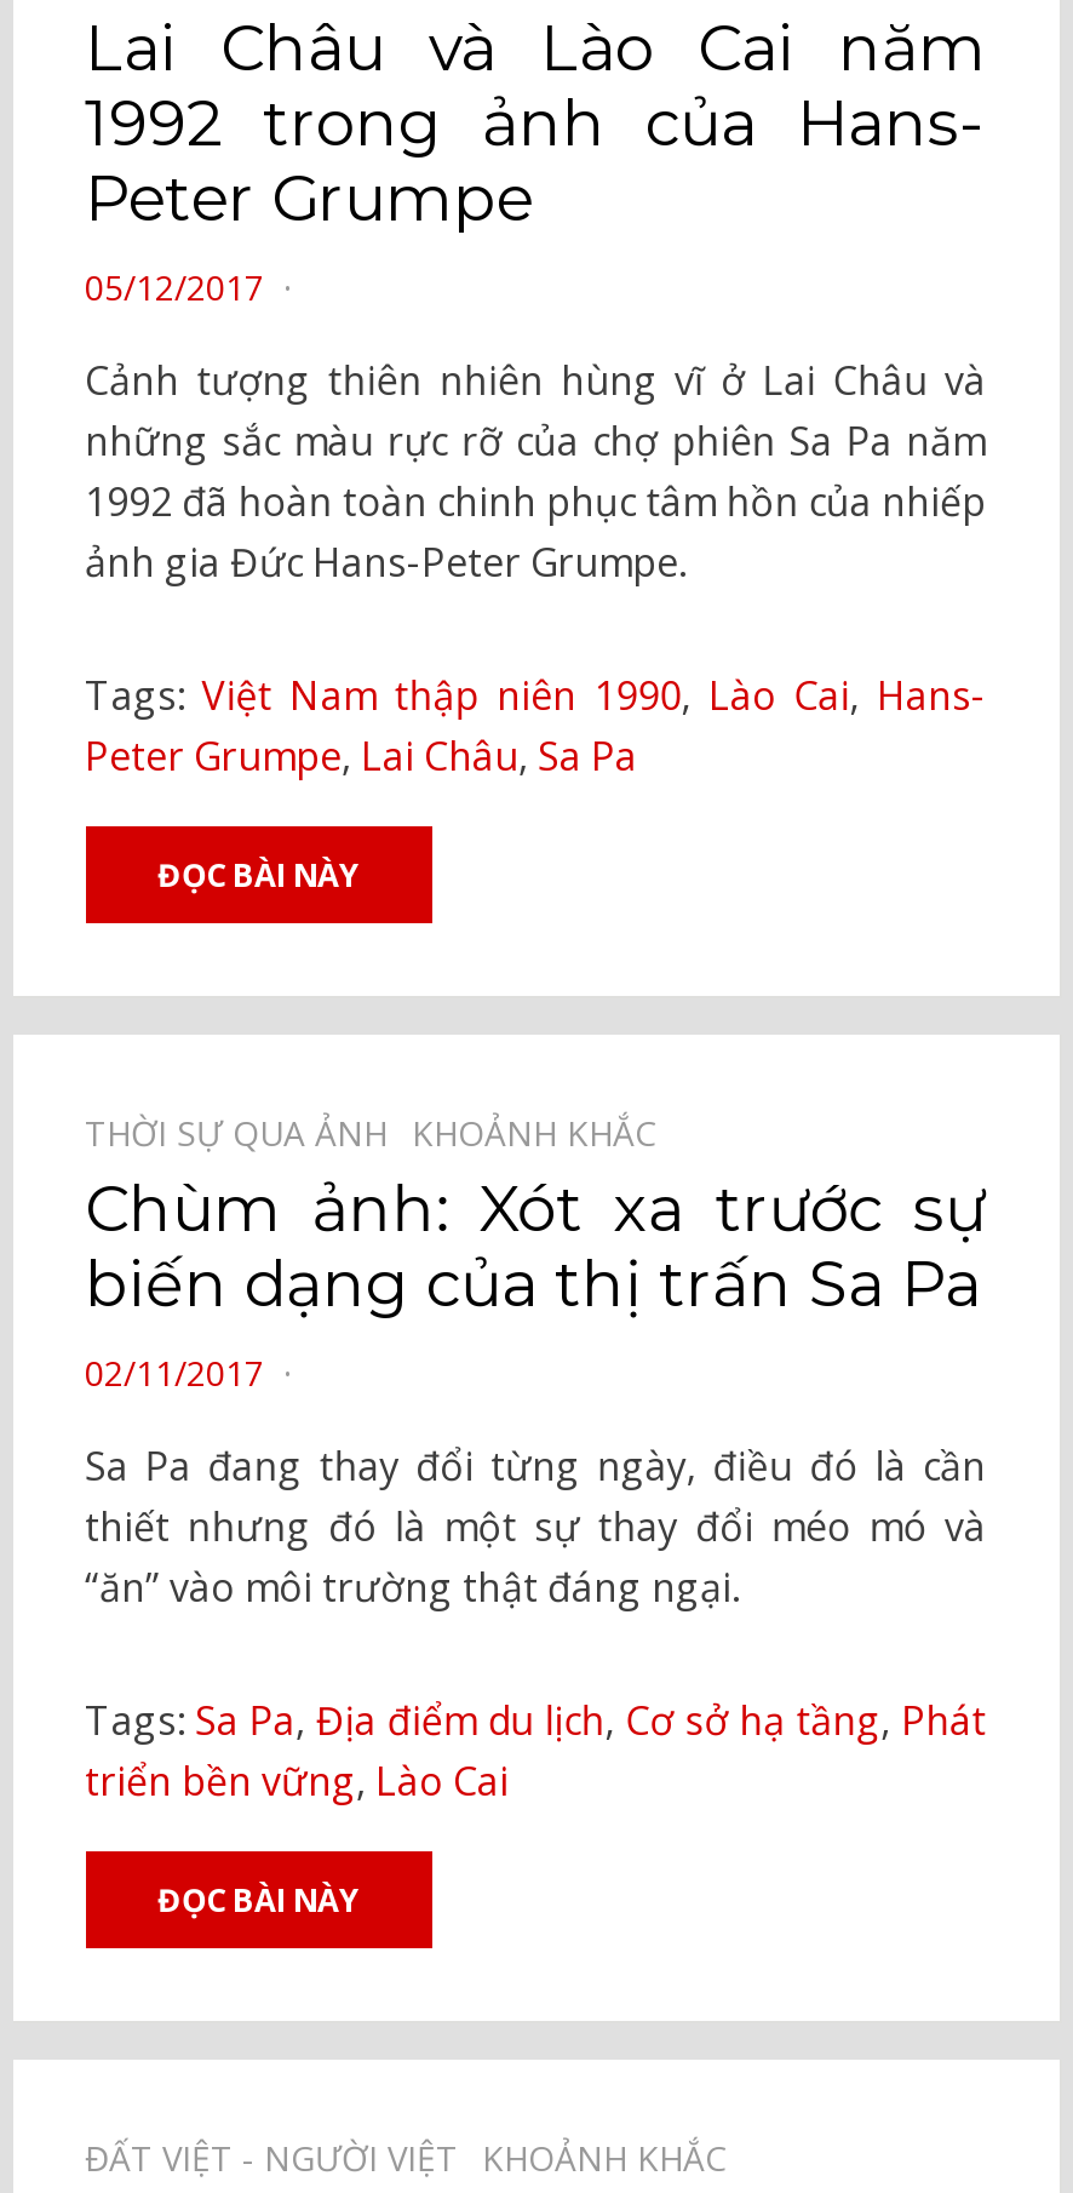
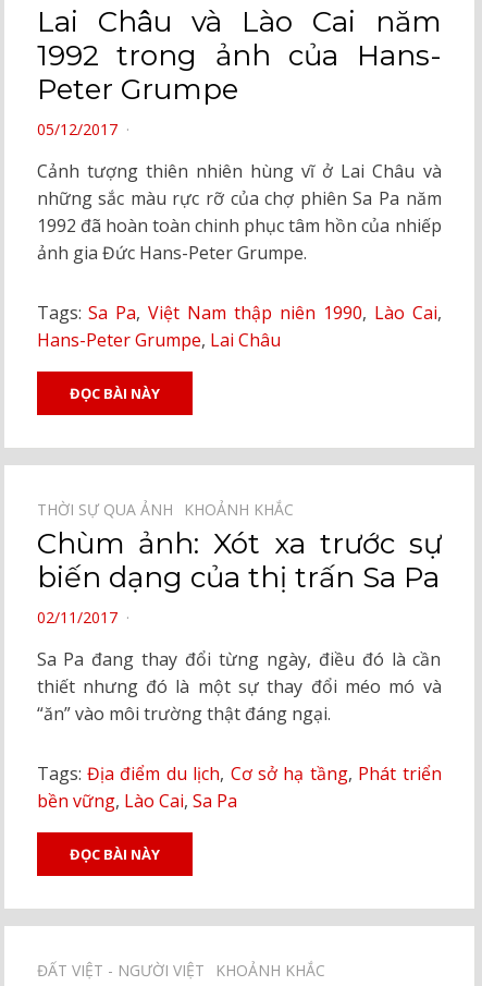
[85,670,986,784] Tags: Việt Nam thập niên 1990, Lào Cai, Hans- | Peter Grumpe, Lai Châu, Sa Pa -> [36,301,441,352] Tags: Sa Pa, Việt Nam thập niên 1990, Lào Cai, | Hans-Peter Grumpe, Lai Châu
[85,1695,986,1809] Tags: Sa Pa, Địa điểm du lịch, Cơ sở hạ tầng, Phát | triển bền vững, Lào Cai -> [36,762,441,813] Tags: Địa điểm du lịch, Cơ sở hạ tầng, Phát triển | bền vững, Lào Cai, Sa Pa

